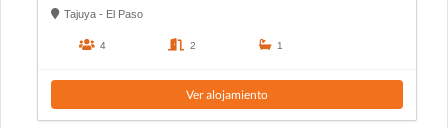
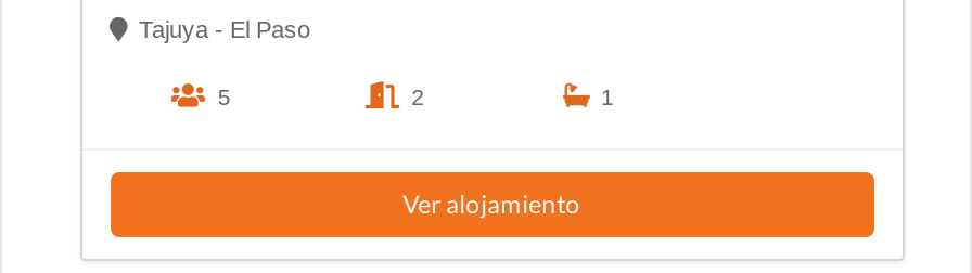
[97,40,106,51] 4 -> [211,86,231,110] 5

